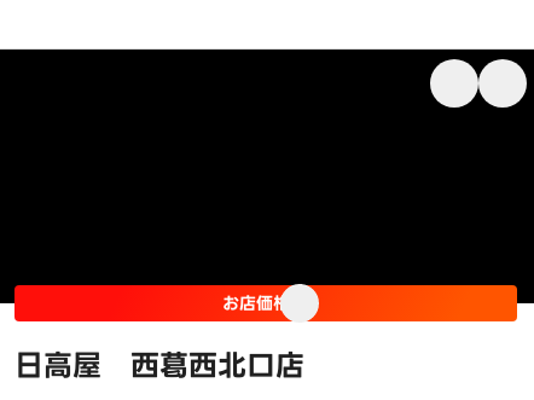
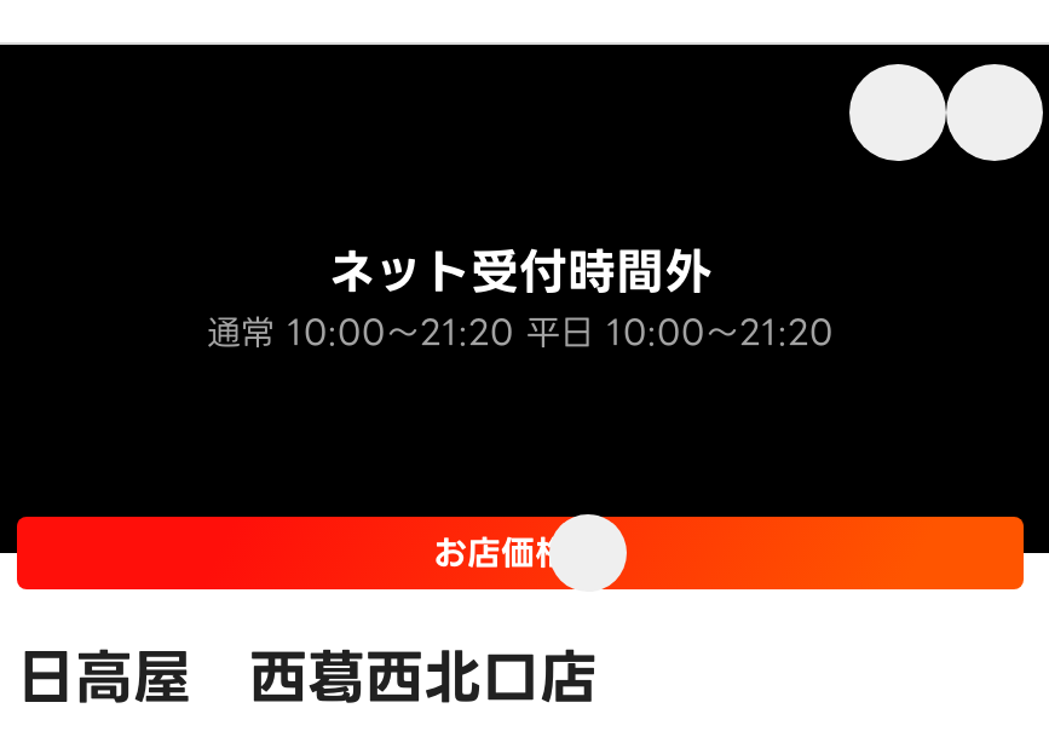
none -> [207,234,834,359] ネット受付時間外 | 通常 10:00～21:20 平日 10:00～21:20

